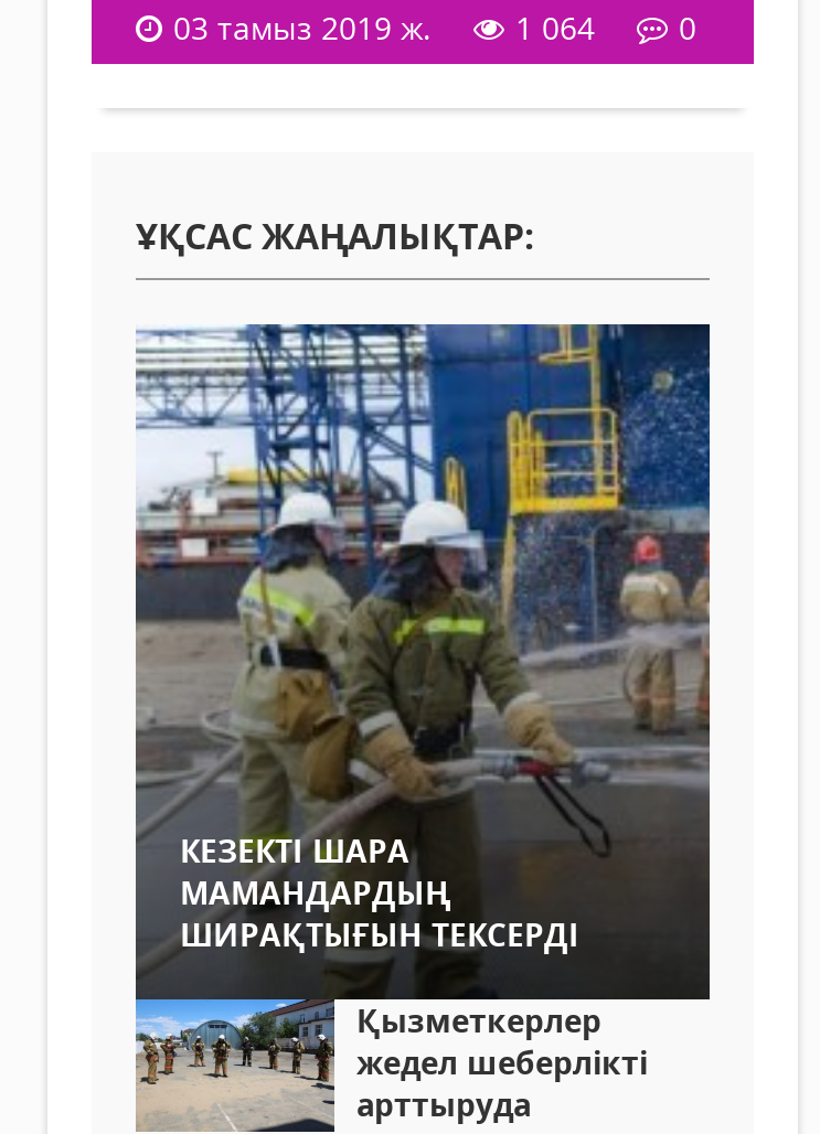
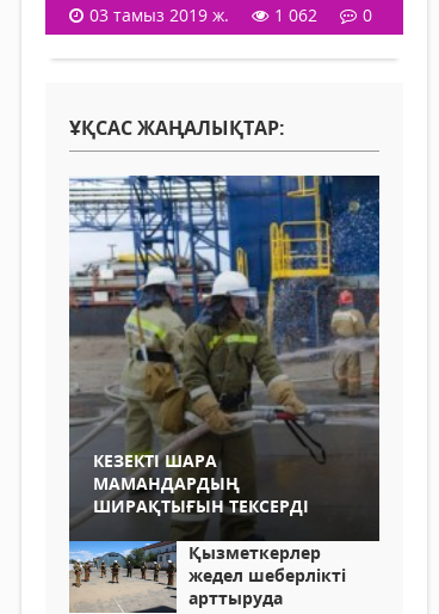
[173,6,696,48] 03 тамыз 2019 ж. 1 064 0 -> [89,3,372,26] 03 тамыз 2019 ж. 1 062 0

